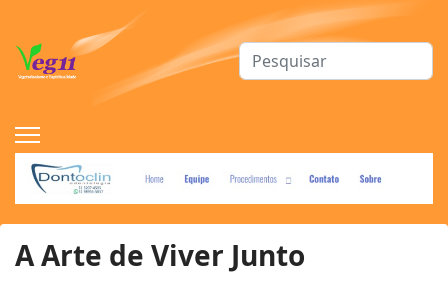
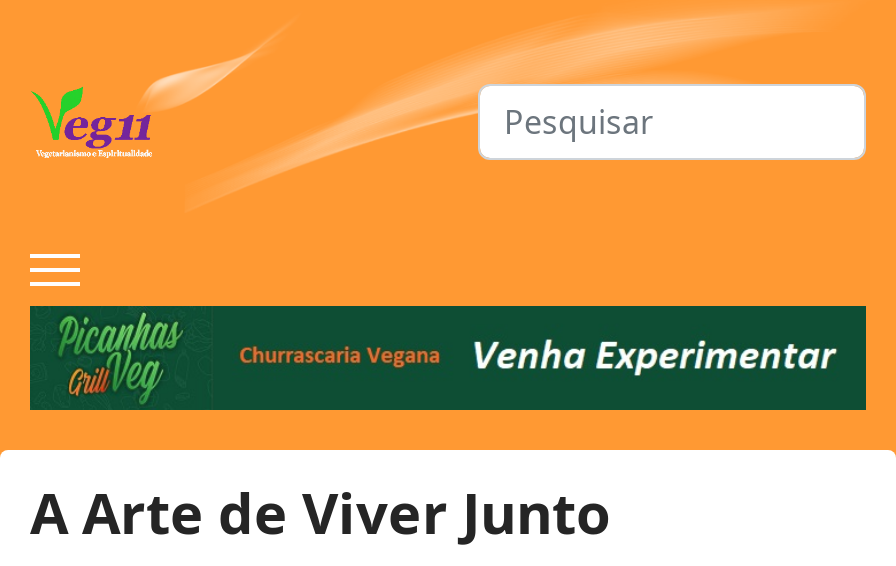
[14,152,434,205] [image] -> [28,304,868,412] [image]

